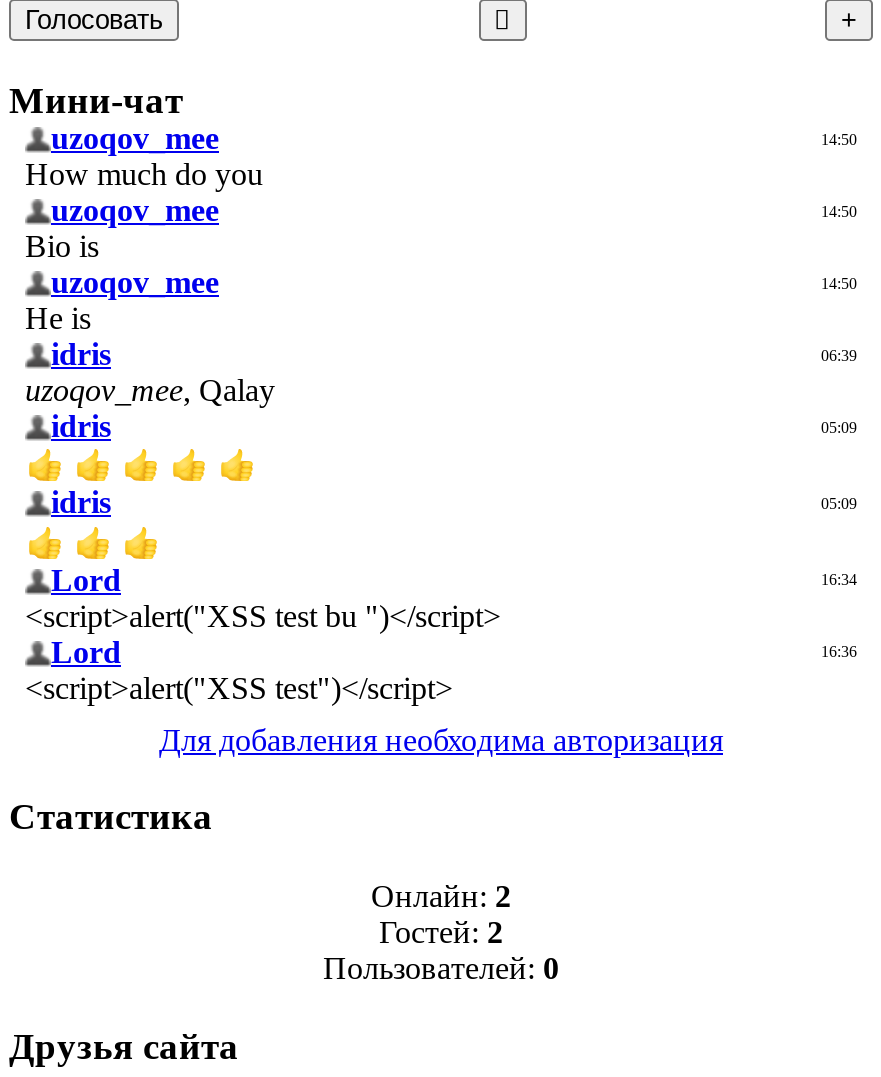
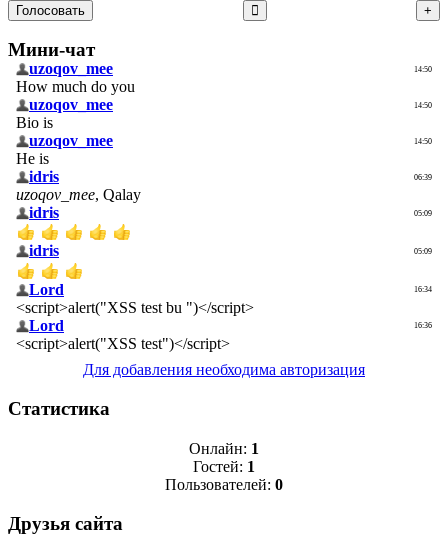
[371,880,511,914] Онлайн: 2 -> [189,440,259,457] Онлайн: 1
[379,916,503,950] Гостей: 2 -> [193,458,255,475] Гостей: 1

